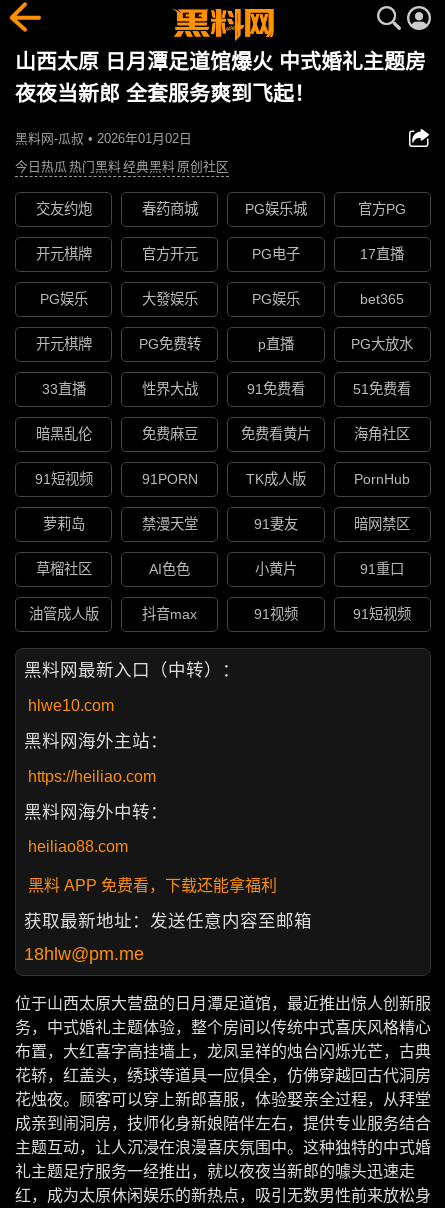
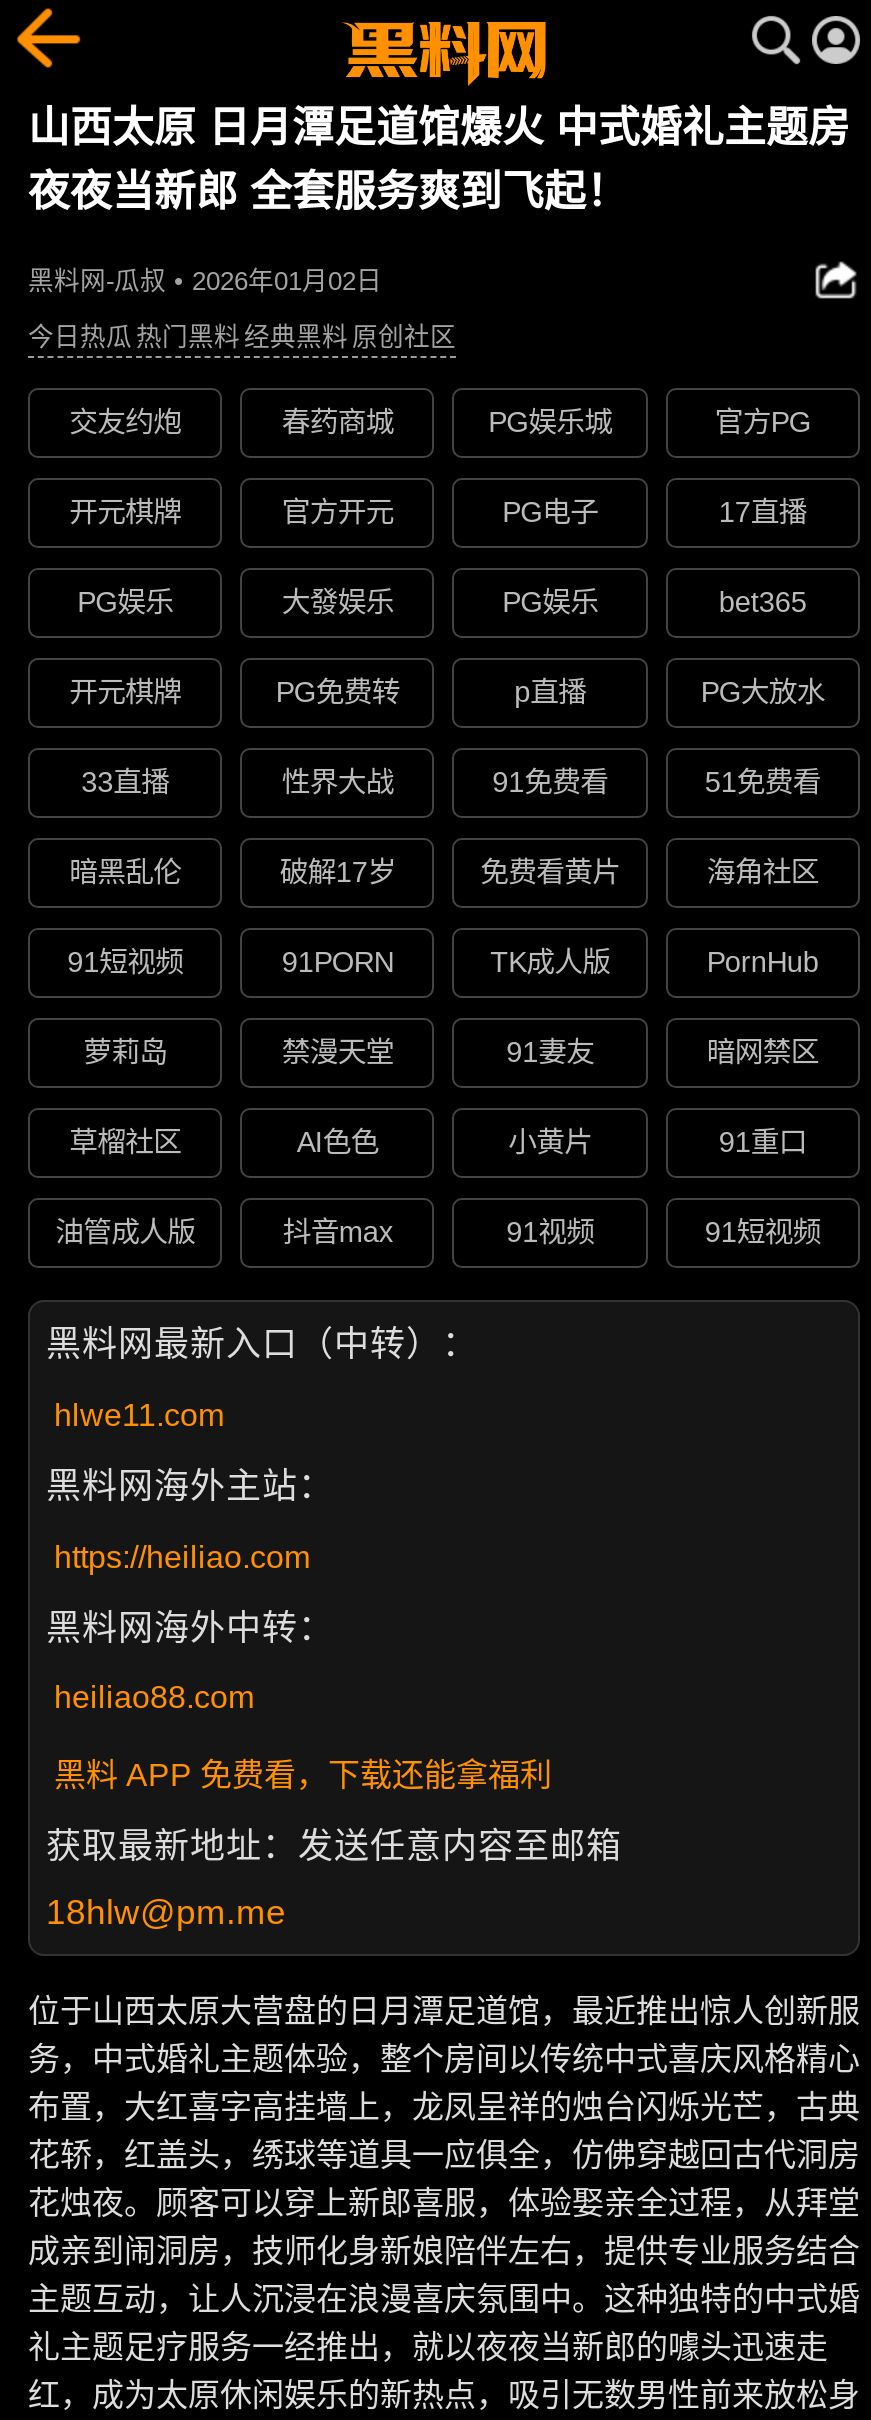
[142,426,198,442] 免费麻豆 -> [280,857,396,889] 破解17岁
[28,697,114,714] hlwe10.com -> [54,1398,224,1432] hlwe11.com

